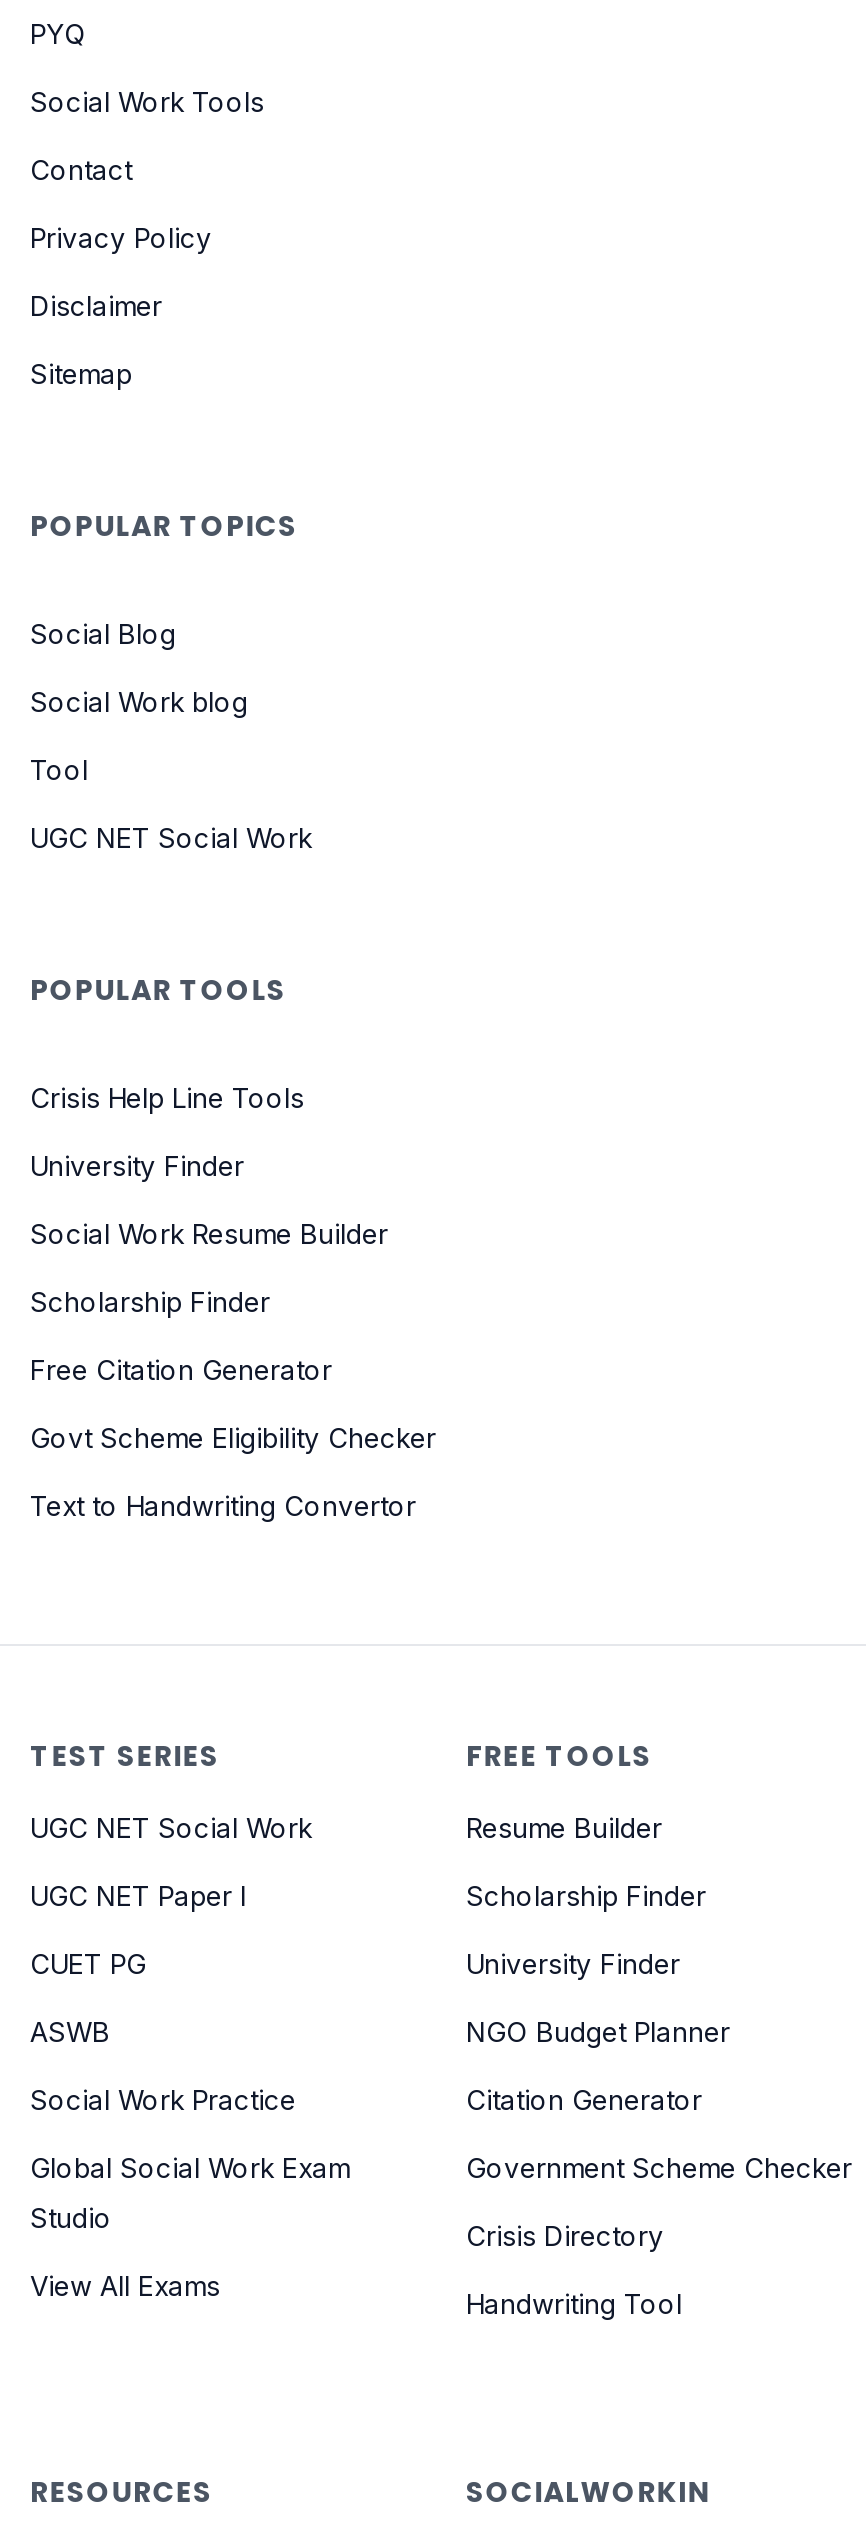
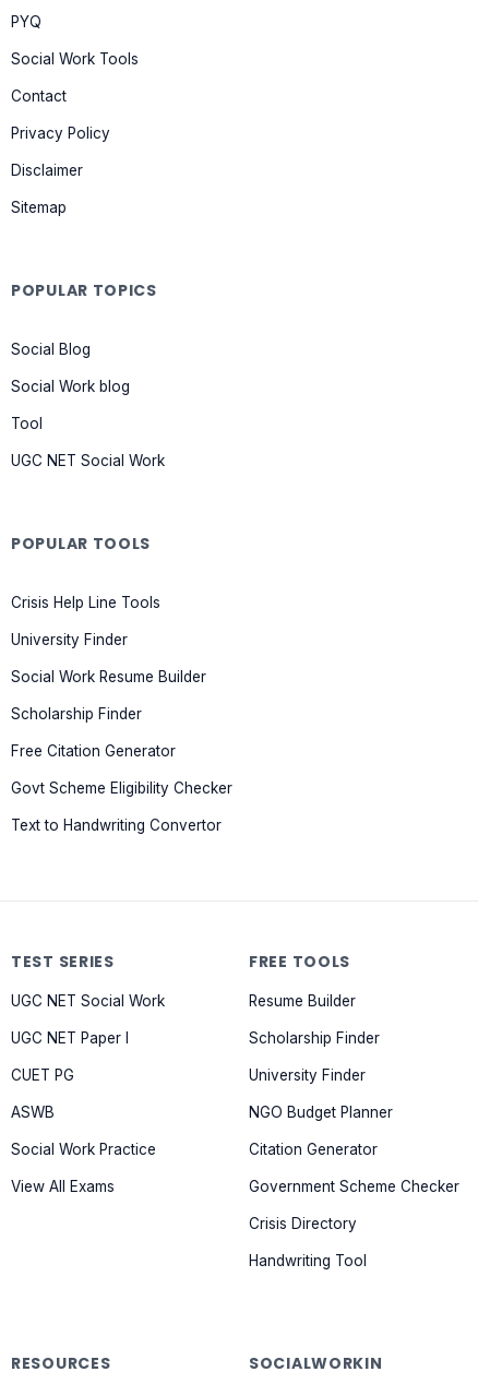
[30,2151,350,2233] Global Social Work Exam | Studio -> none
moved [30,2269,220,2301] -> [11,1177,115,1195]: View All Exams

